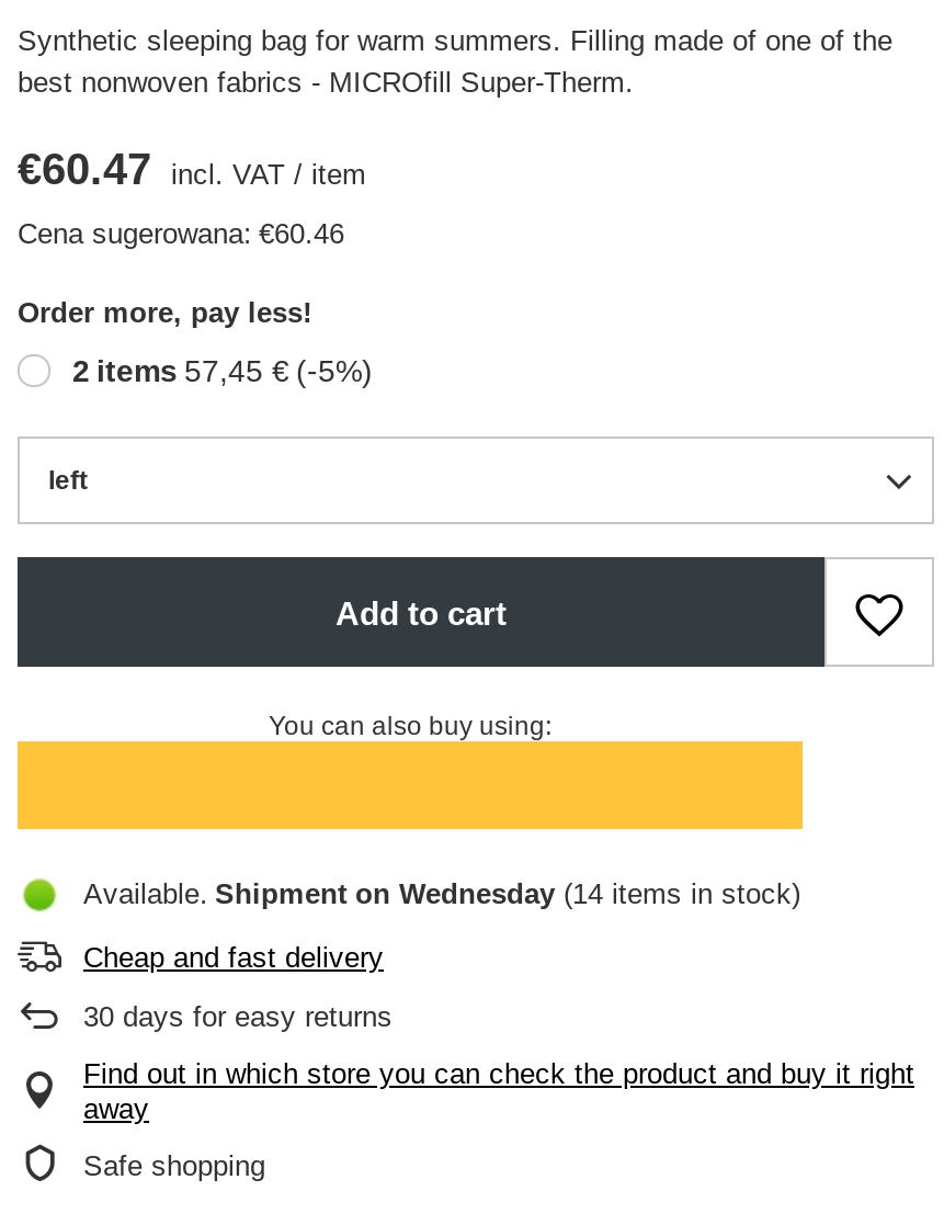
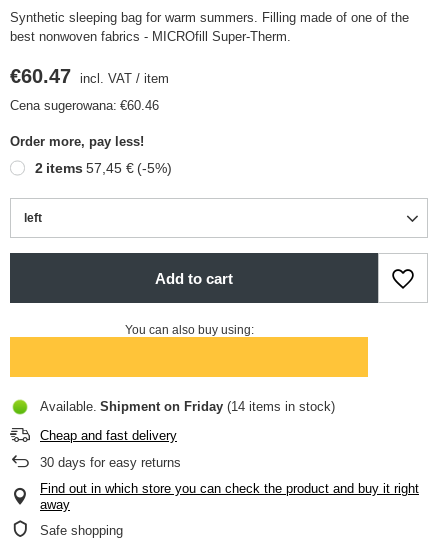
[83,877,800,910] Available Shipment on Wednesday (14 items in stock) -> [40,399,335,414] Available Shipment on Friday (14 items in stock)

